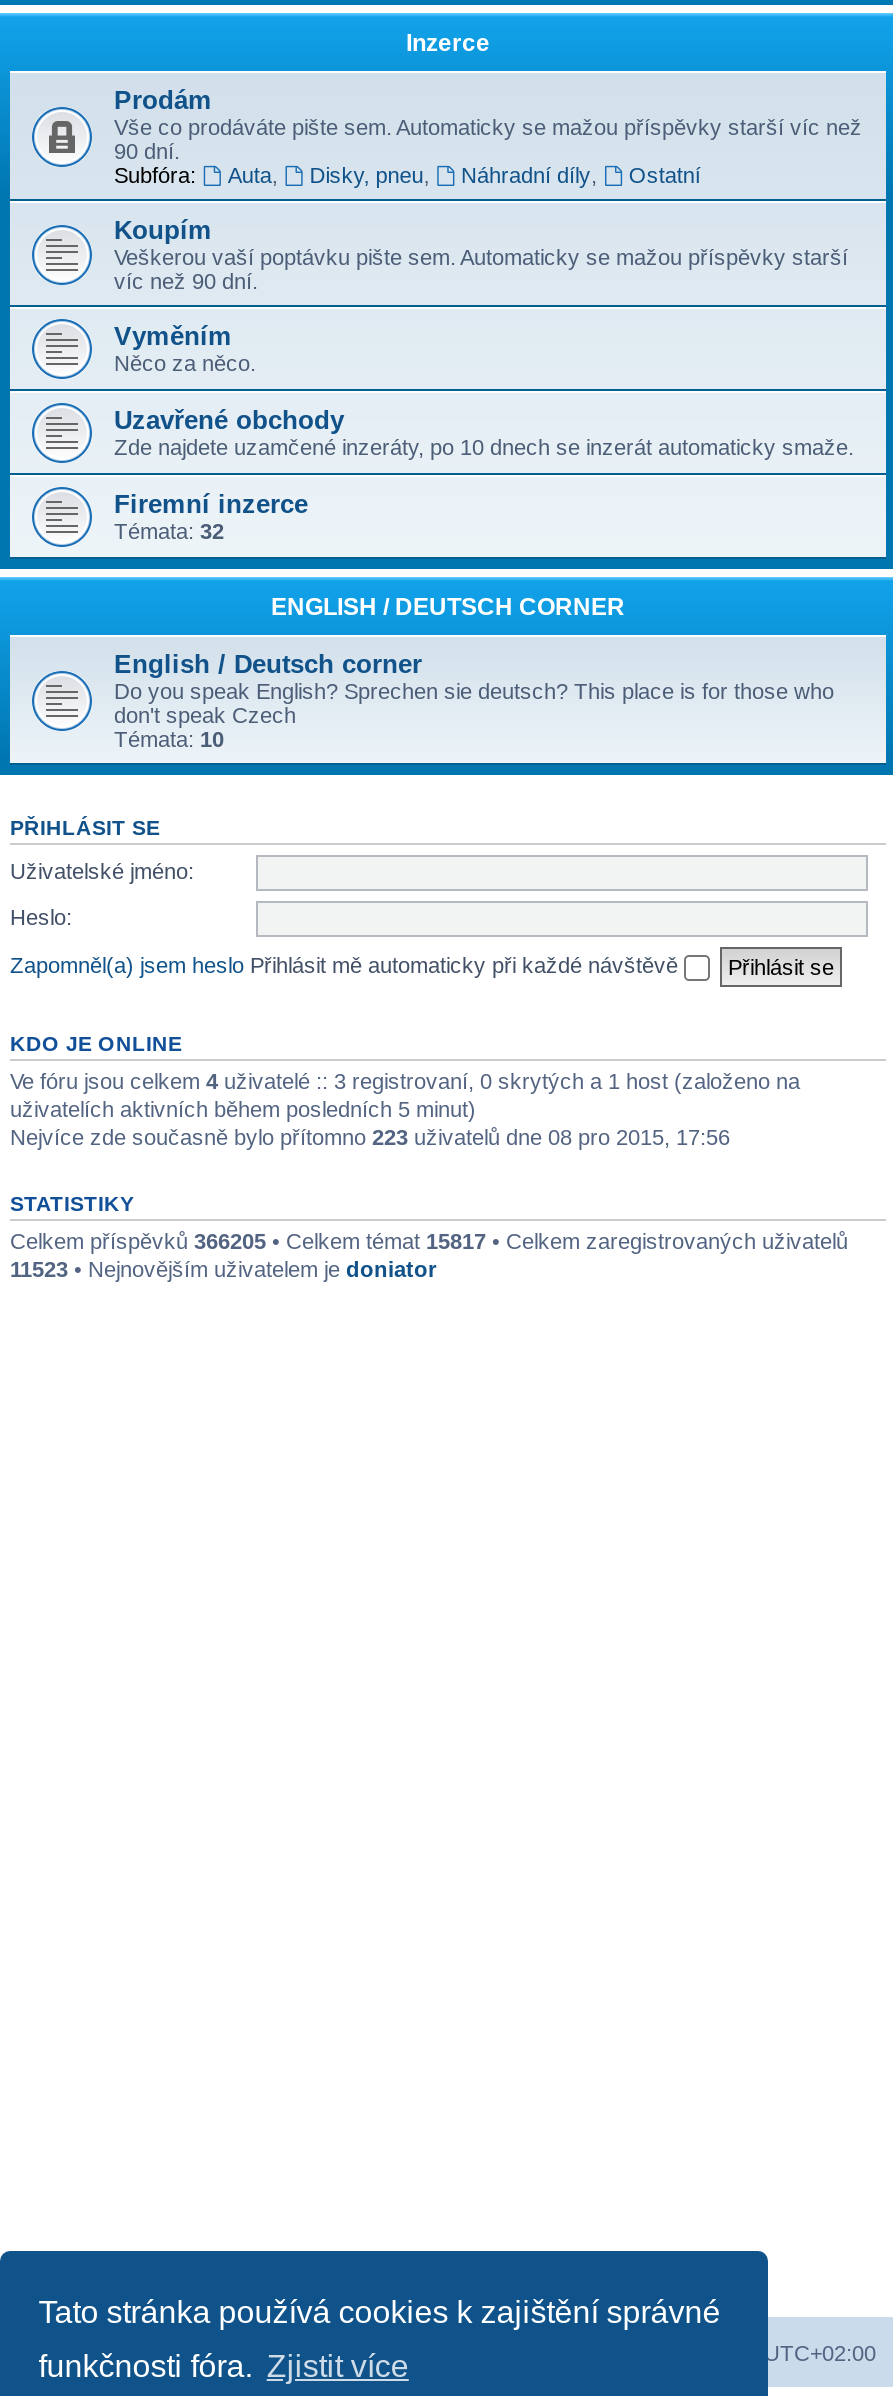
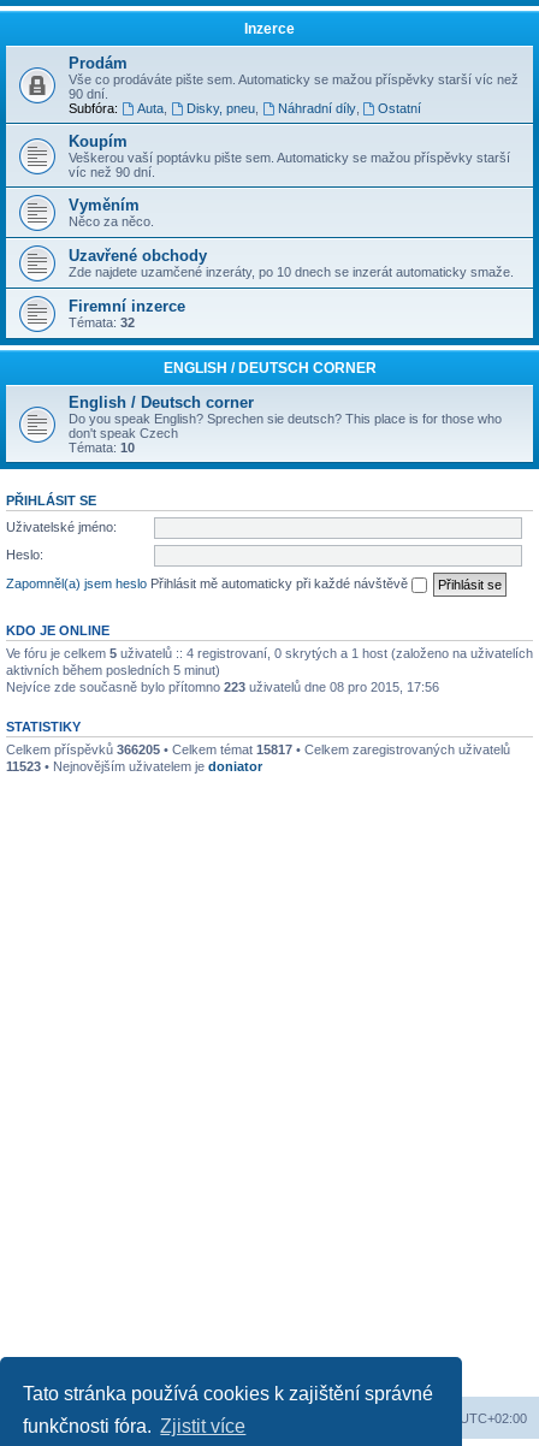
[10,1068,800,1120] Ve fóru jsou celkem 4 uživatelé :: 3 registrovaní, 0 skrytých a 1 host (založeno na | uživatelích aktivních během posledních 5 minut) -> [6,645,533,677] Ve fóru je celkem 5 uživatelů :: 4 registrovaní, 0 skrytých a 1 host (založeno na uživatelích | aktivních během posledních 5 minut)

